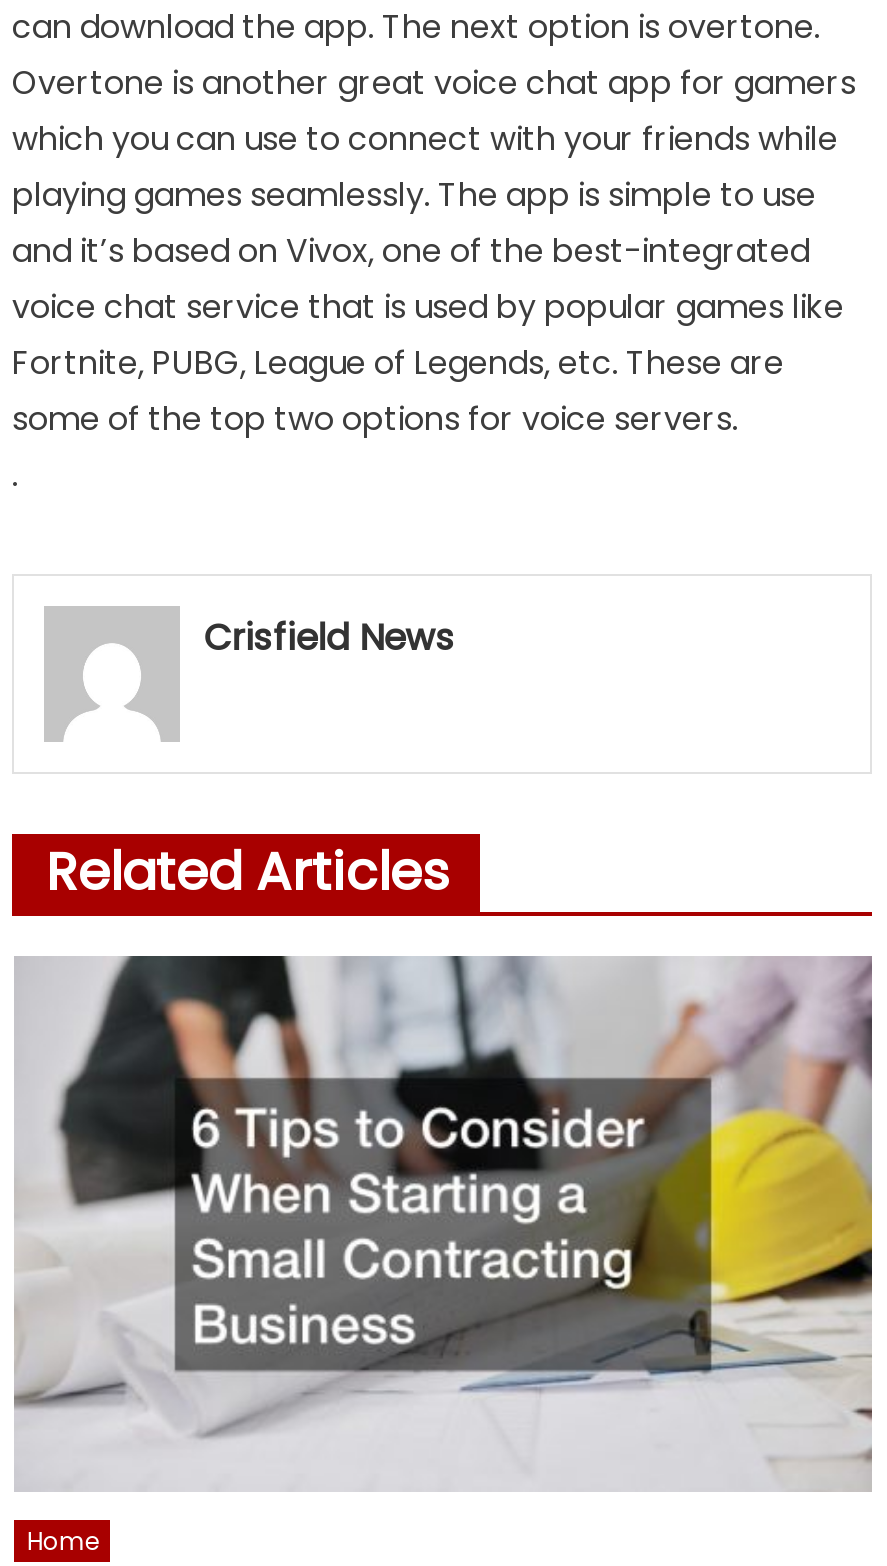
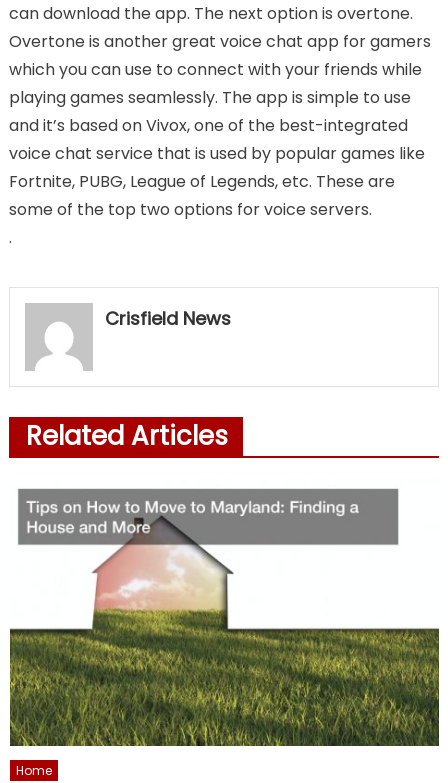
[14,954,874,1492] [image] -> [9,478,440,747] [image]

